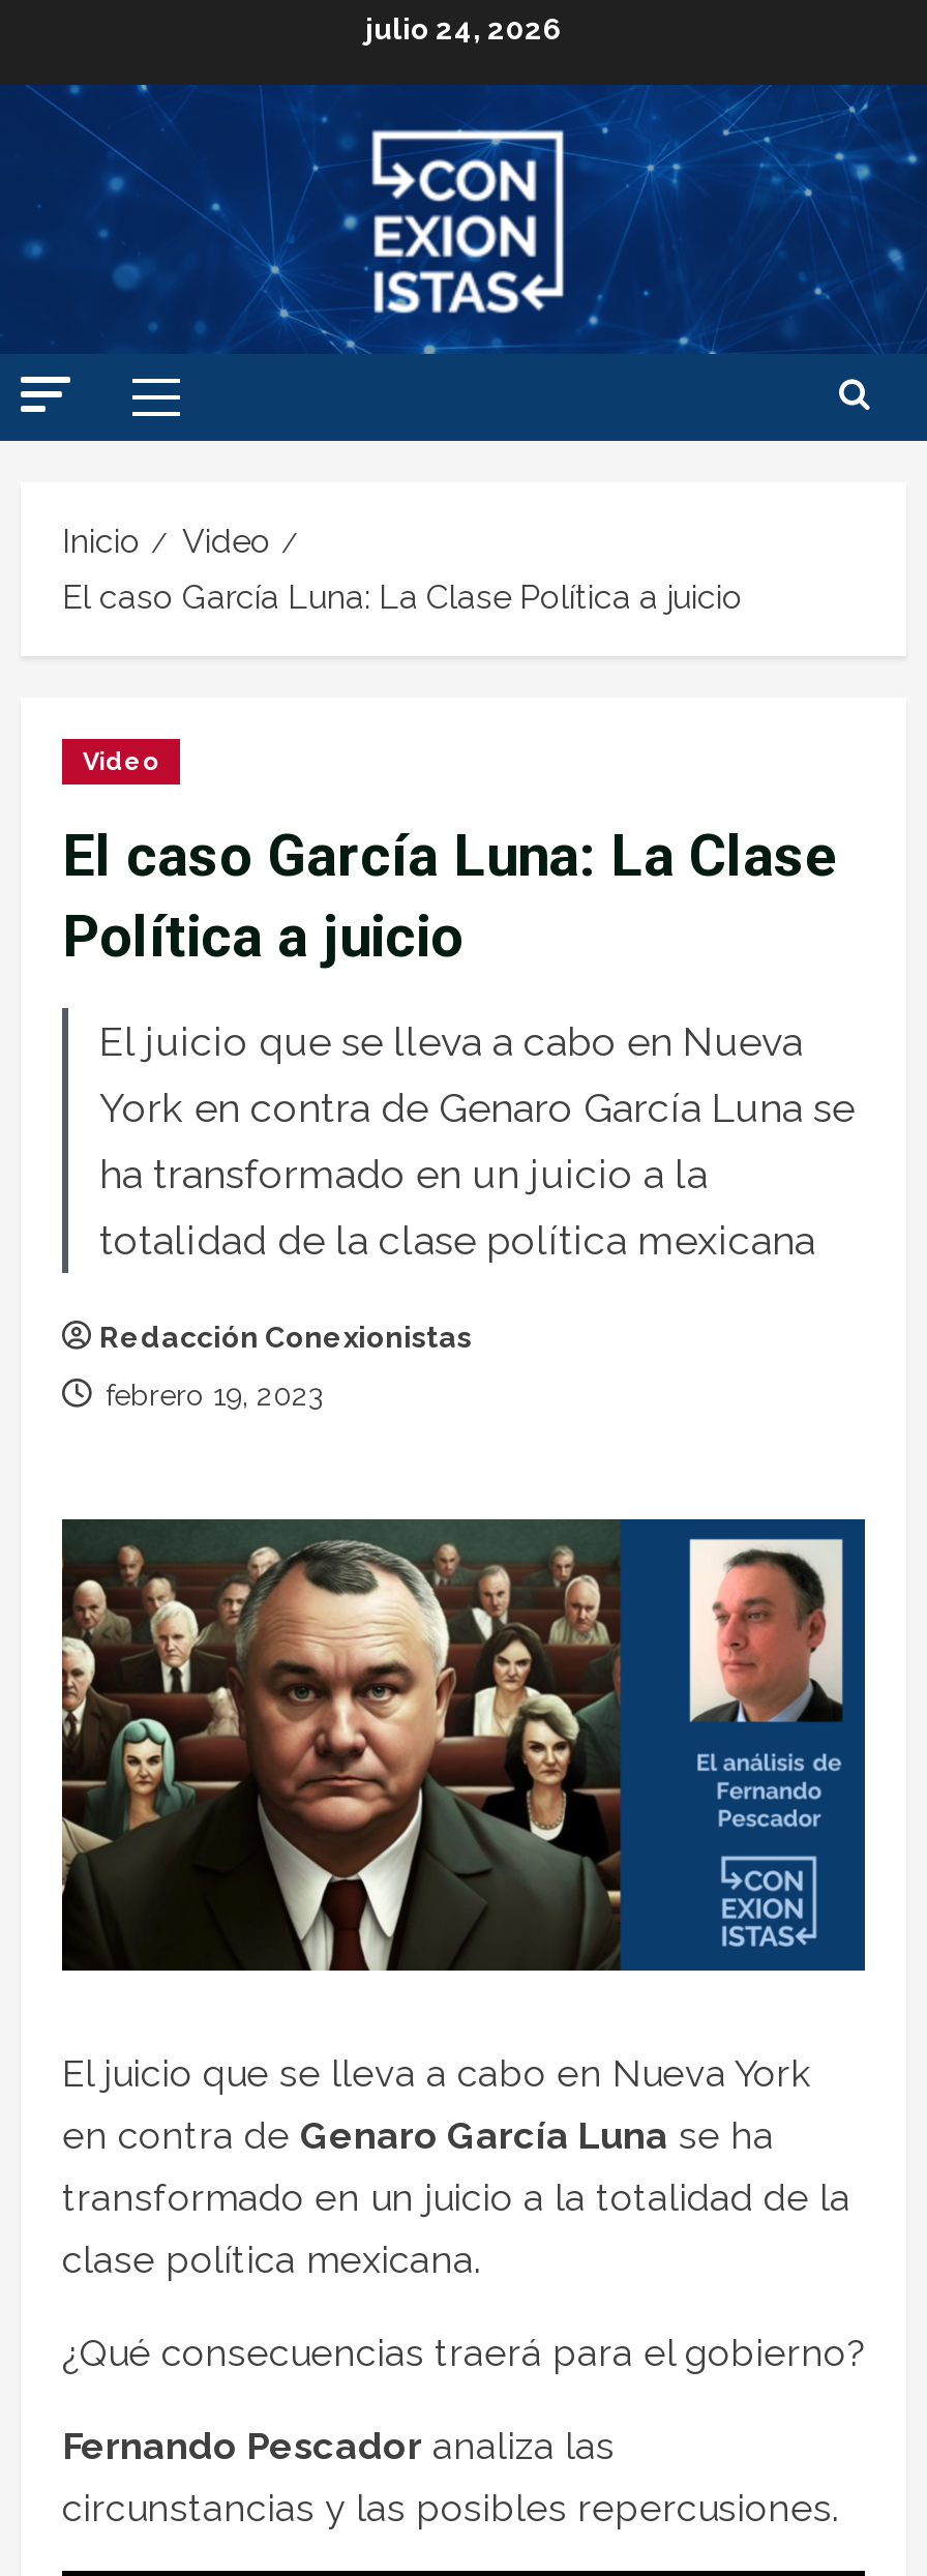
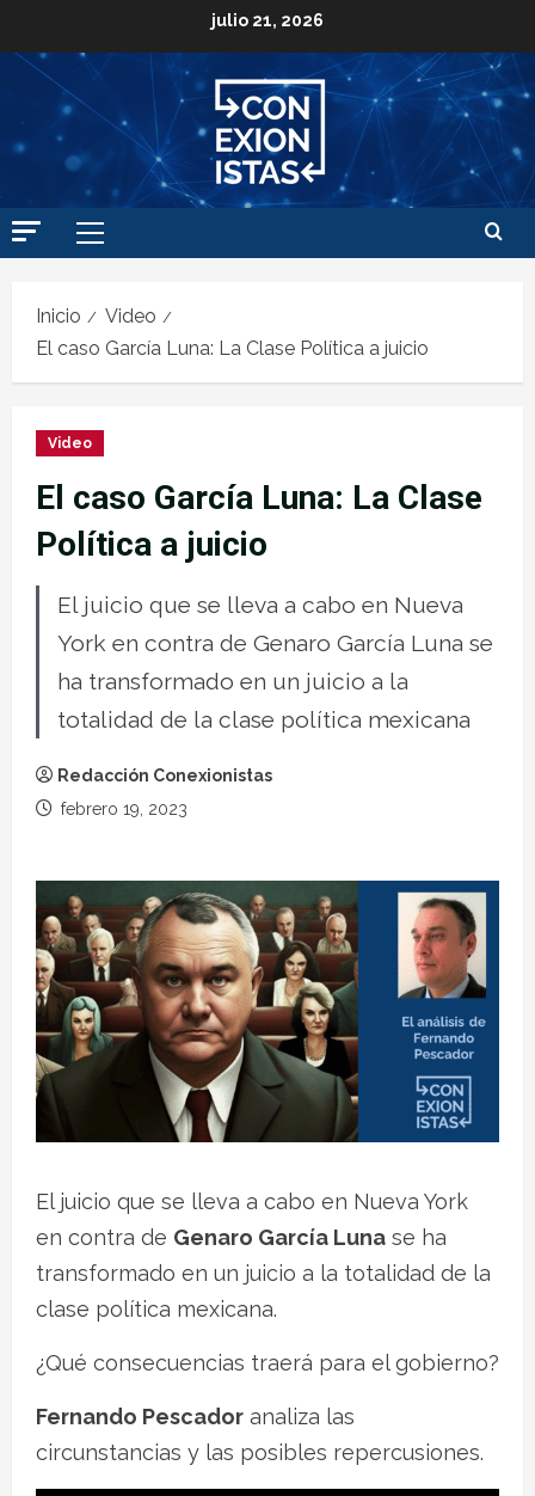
[365,12,562,46] julio 24, 2026 -> [211,11,324,30] julio 21, 2026

